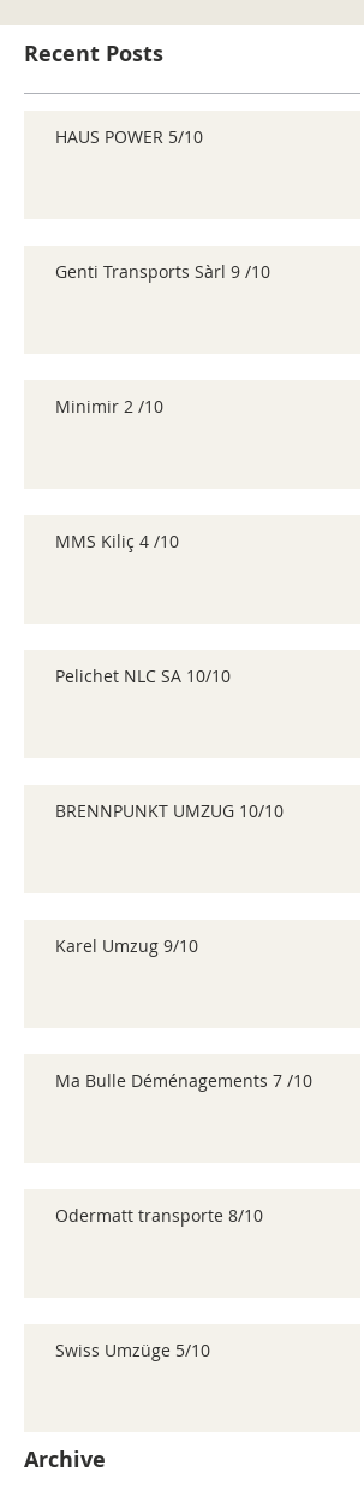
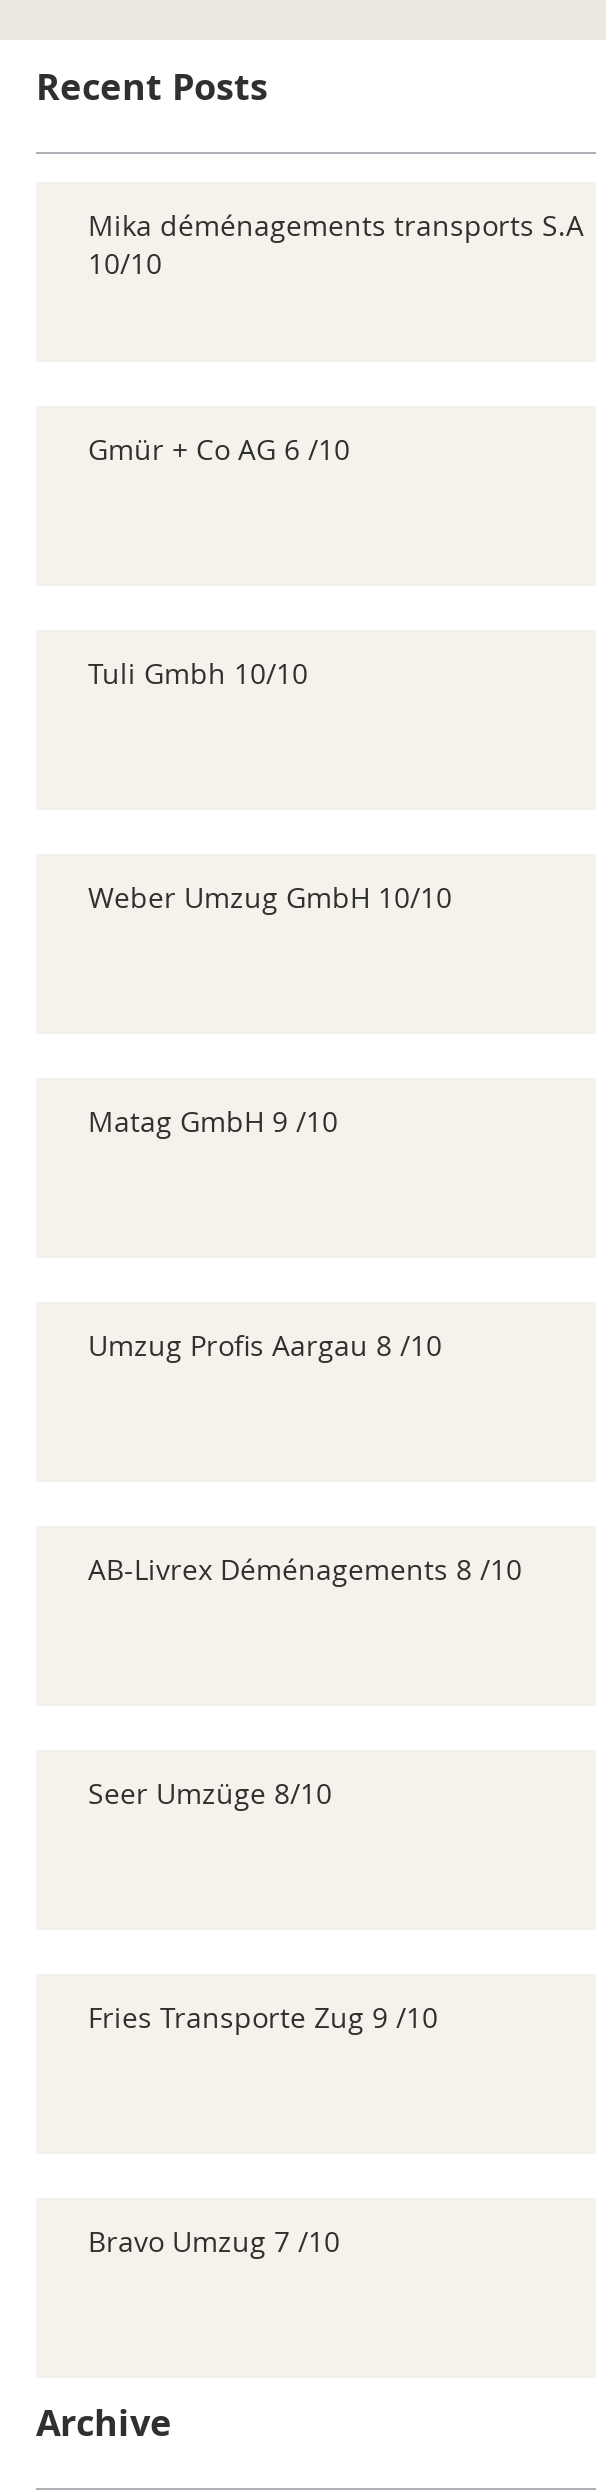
[55,125,203,148] HAUS POWER 5/10 -> [88,206,584,282] Mika déménagements transports S.A | 10/10
[55,260,270,283] Genti Transports Sàrl 9 /10 -> [88,430,350,468] Gmür + Co AG 6 /10
[55,395,163,418] Minimir 2 /10 -> [88,654,308,692] Tuli Gmbh 10/10
[55,530,179,552] MMS Kiliç 4 /10 -> [88,878,452,916] Weber Umzug GmbH 10/10
[55,664,231,687] Pelichet NLC SA 10/10 -> [88,1102,338,1140] Matag GmbH 9 /10
[55,799,284,822] BRENNPUNKT UMZUG 10/10 -> [88,1326,442,1364] Umzug Profis Aargau 8 /10
[55,934,198,957] Karel Umzug 9/10 -> [88,1550,522,1588] AB-Livrex Déménagements 8 /10
[55,1069,312,1092] Ma Bulle Déménagements 7 /10 -> [88,1774,332,1812] Seer Umzüge 8/10
[55,1204,263,1227] Odermatt transporte 8/10 -> [88,1998,438,2036] Fries Transporte Zug 9 /10
[55,1339,210,1361] Swiss Umzüge 5/10 -> [88,2222,340,2260] Bravo Umzug 7 /10

